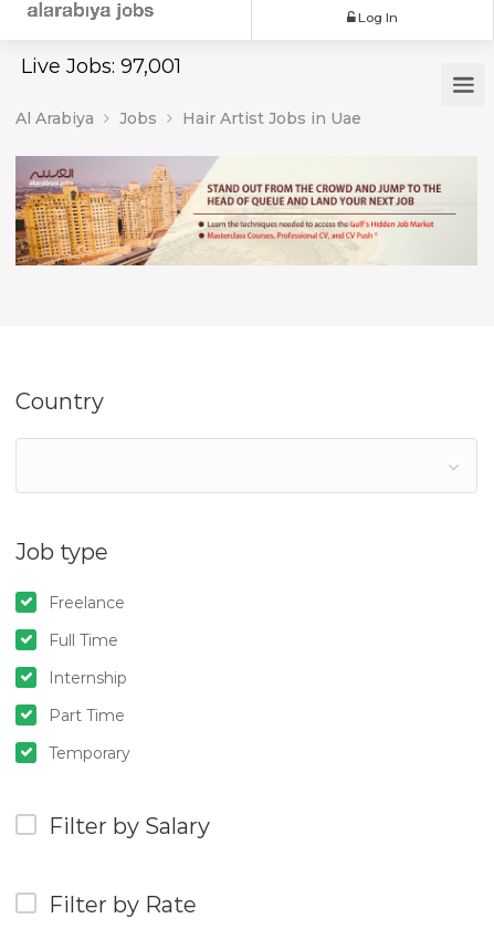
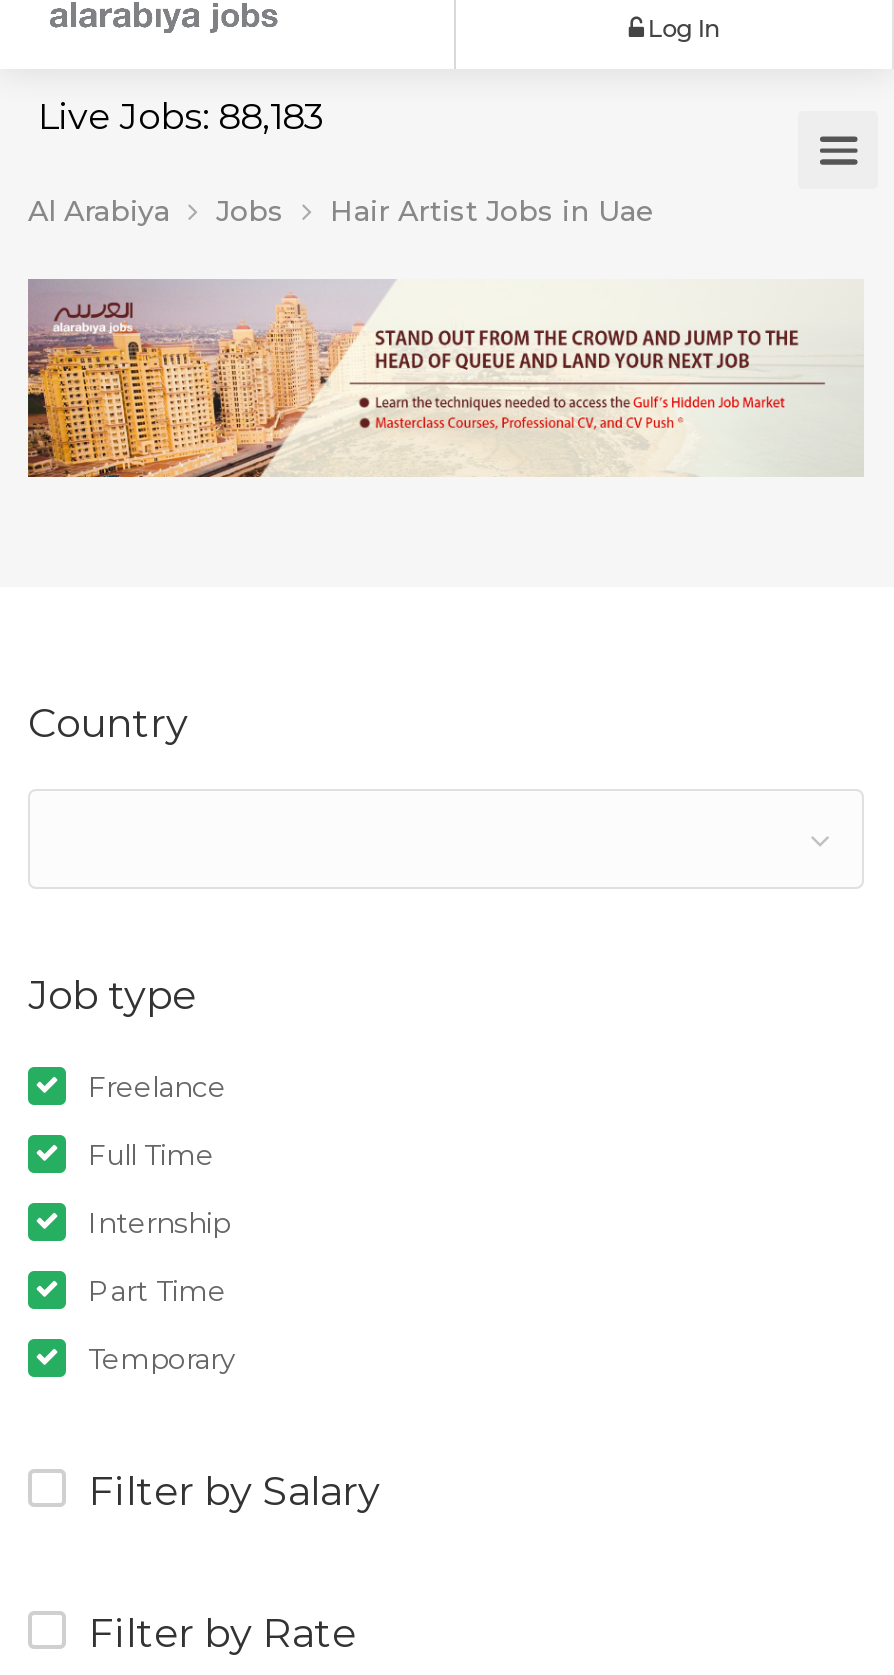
[21,54,181,79] Live Jobs: 97,001 -> [38,95,326,139] Live Jobs: 88,183

